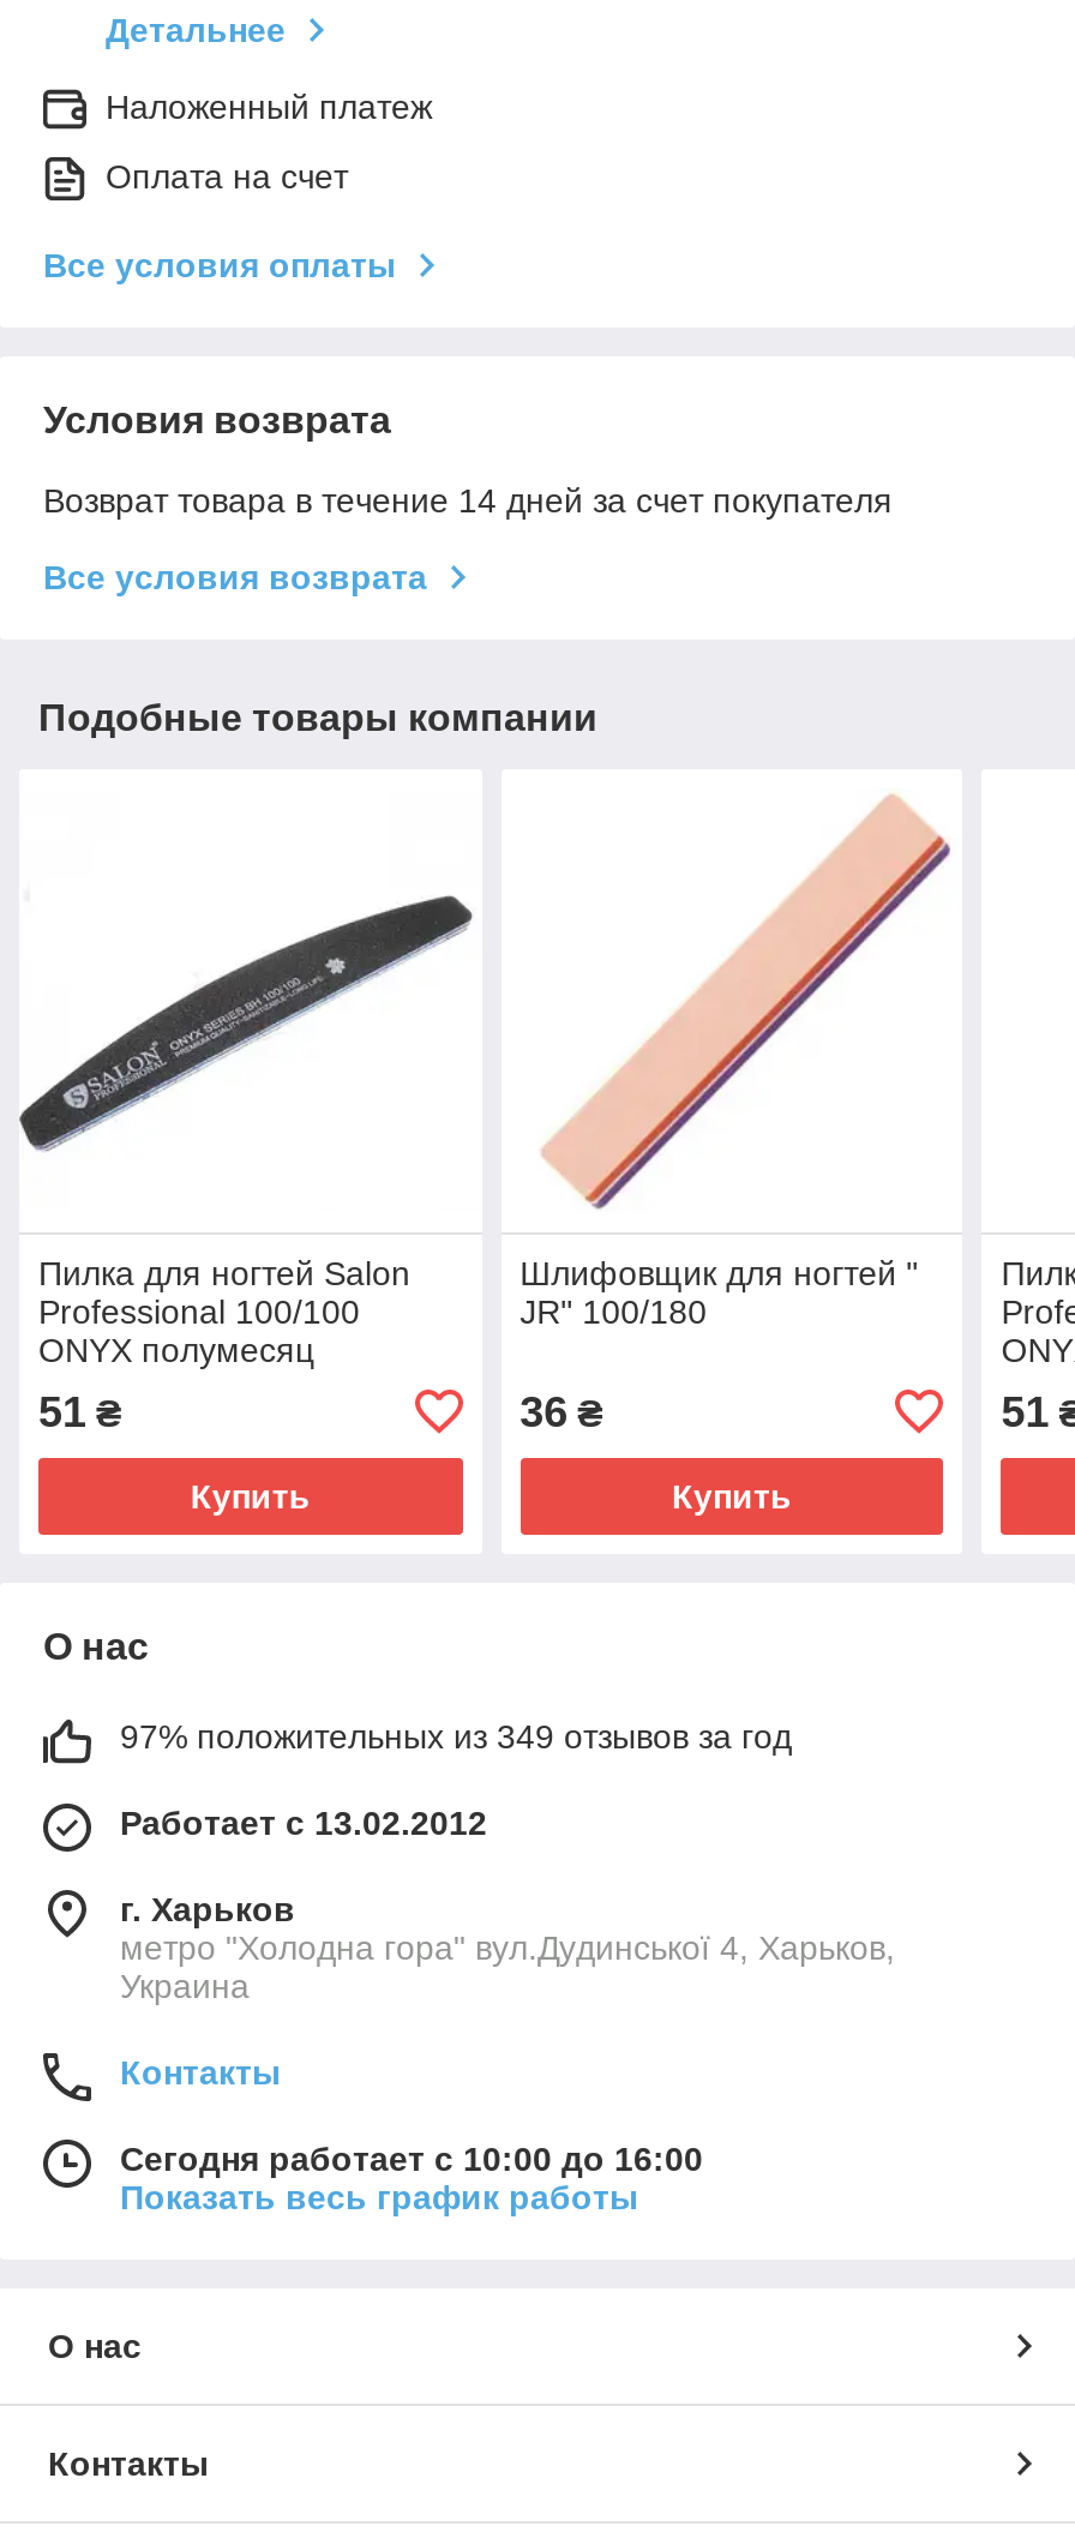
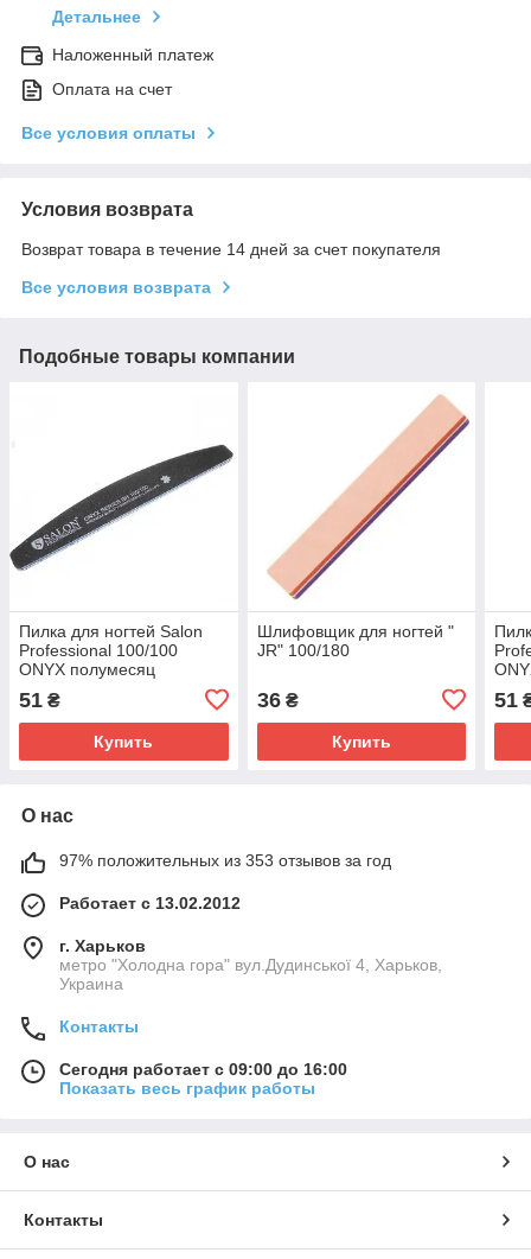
[120,1717,792,1755] 97% положительных из 349 отзывов за год -> [59,851,391,870] 97% положительных из 353 отзывов за год
[120,2139,703,2178] Сегодня работает с 10:00 до 16:00 -> [59,1059,347,1078] Сегодня работает с 09:00 до 16:00

